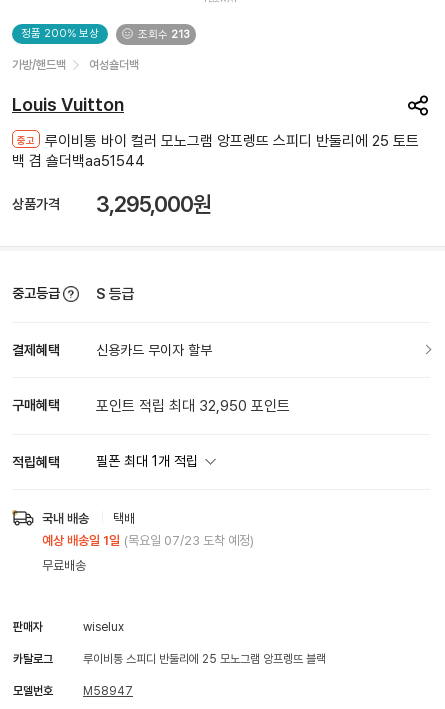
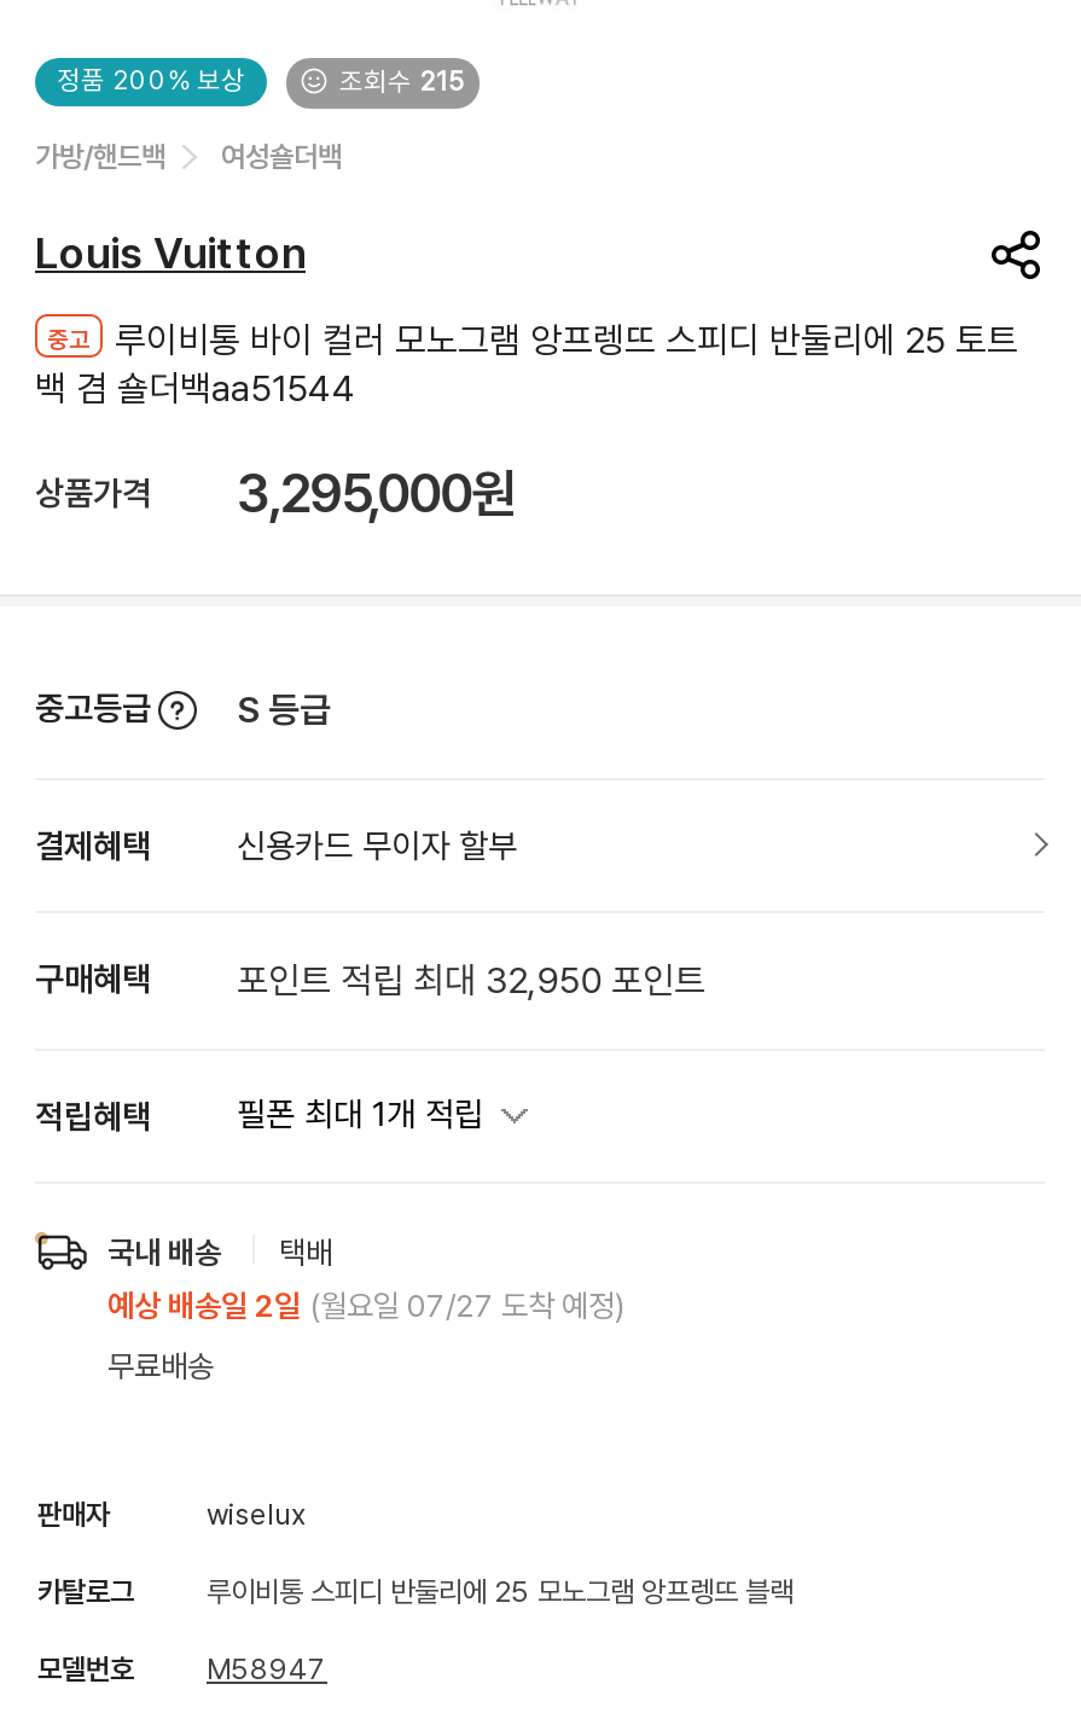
[138,27,190,40] 조회수 213 -> [339,66,465,98] 조회수 215
[42,533,254,548] 예상 배송일 1일 (목요일 07/23 도착 예정) -> [107,1288,624,1324] 예상 배송일 2일 (월요일 07/27 도착 예정)

